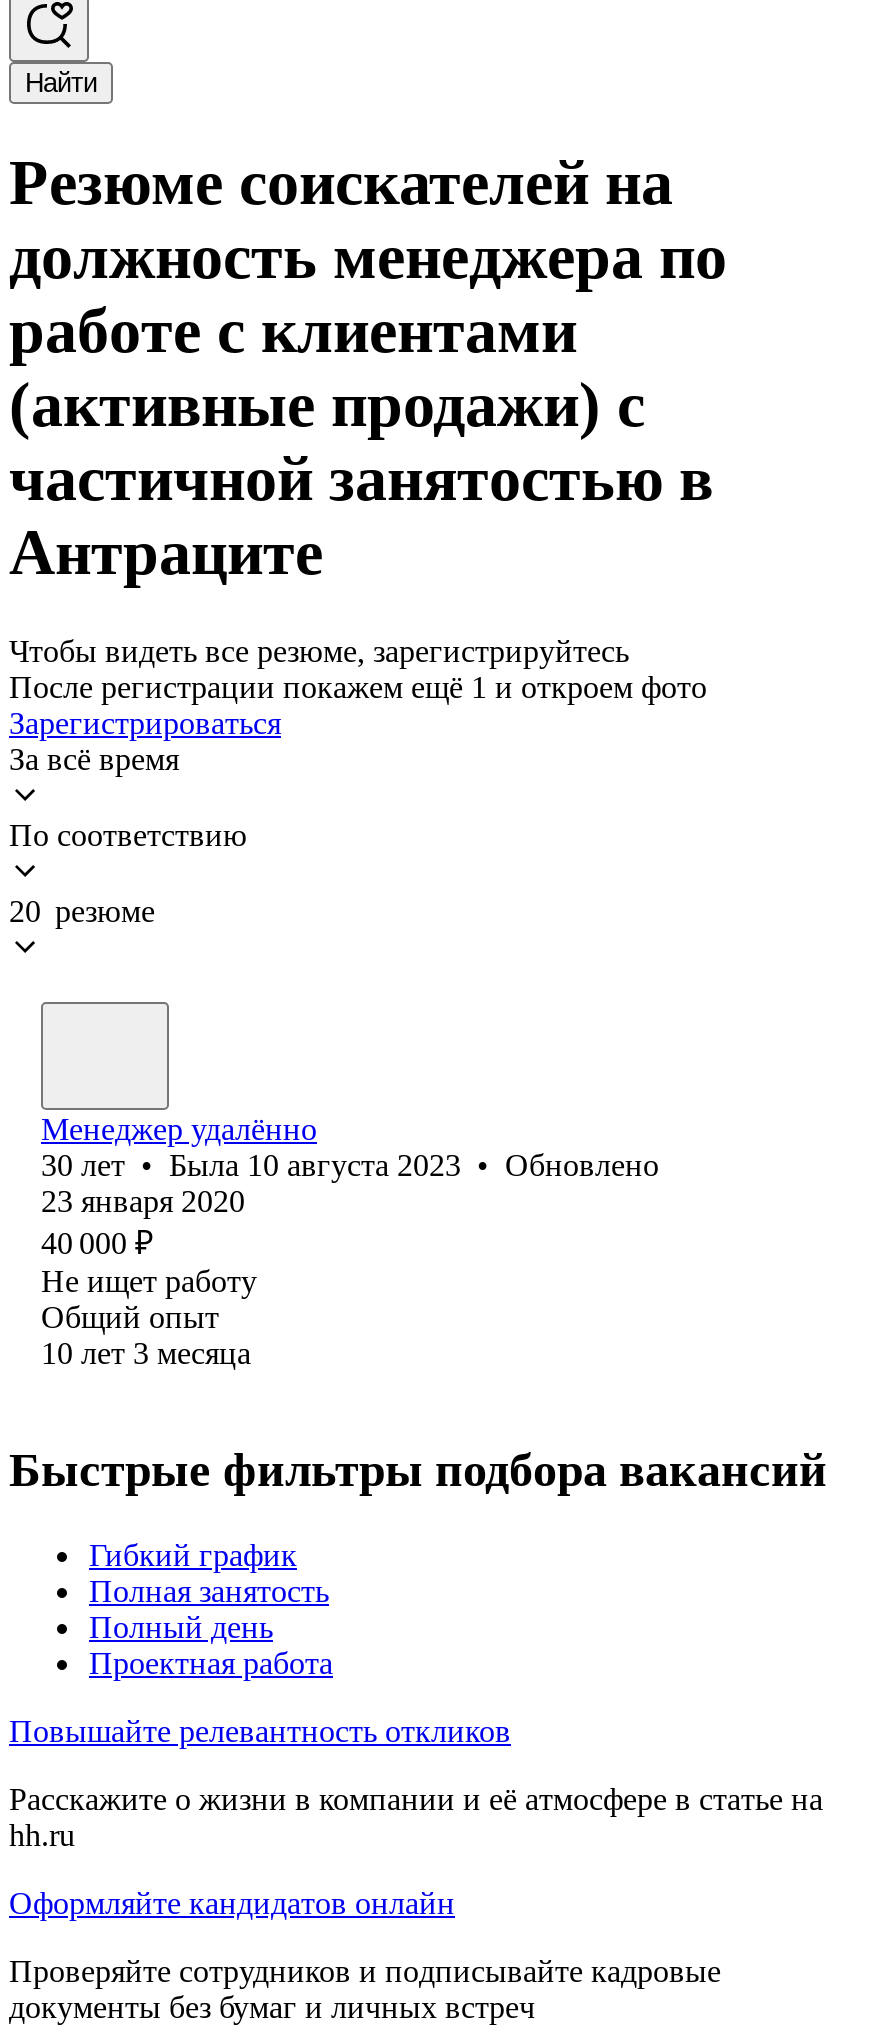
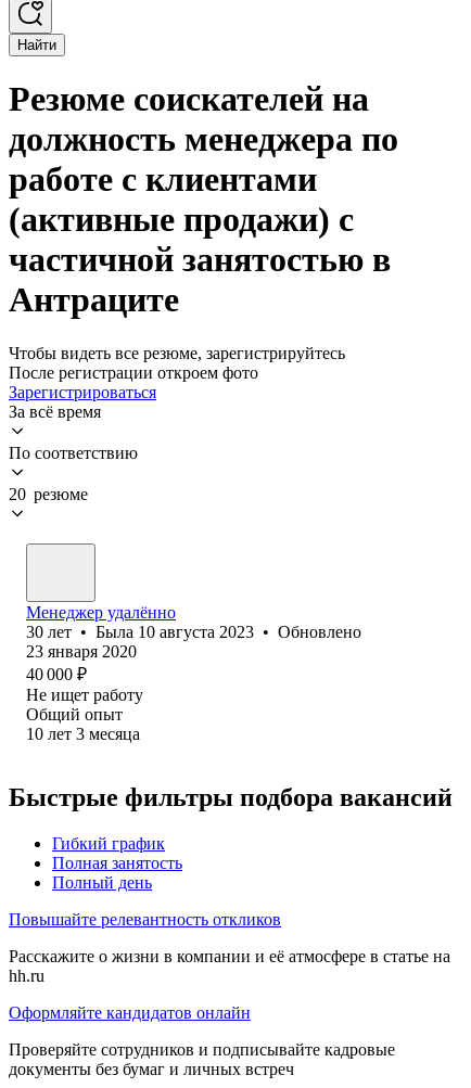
[9,670,707,704] После регистрации покажем ещё 1 и откроем фото -> [9,363,258,382] После регистрации откроем фото
[89,1645,333,1679] Проектная работа -> none

